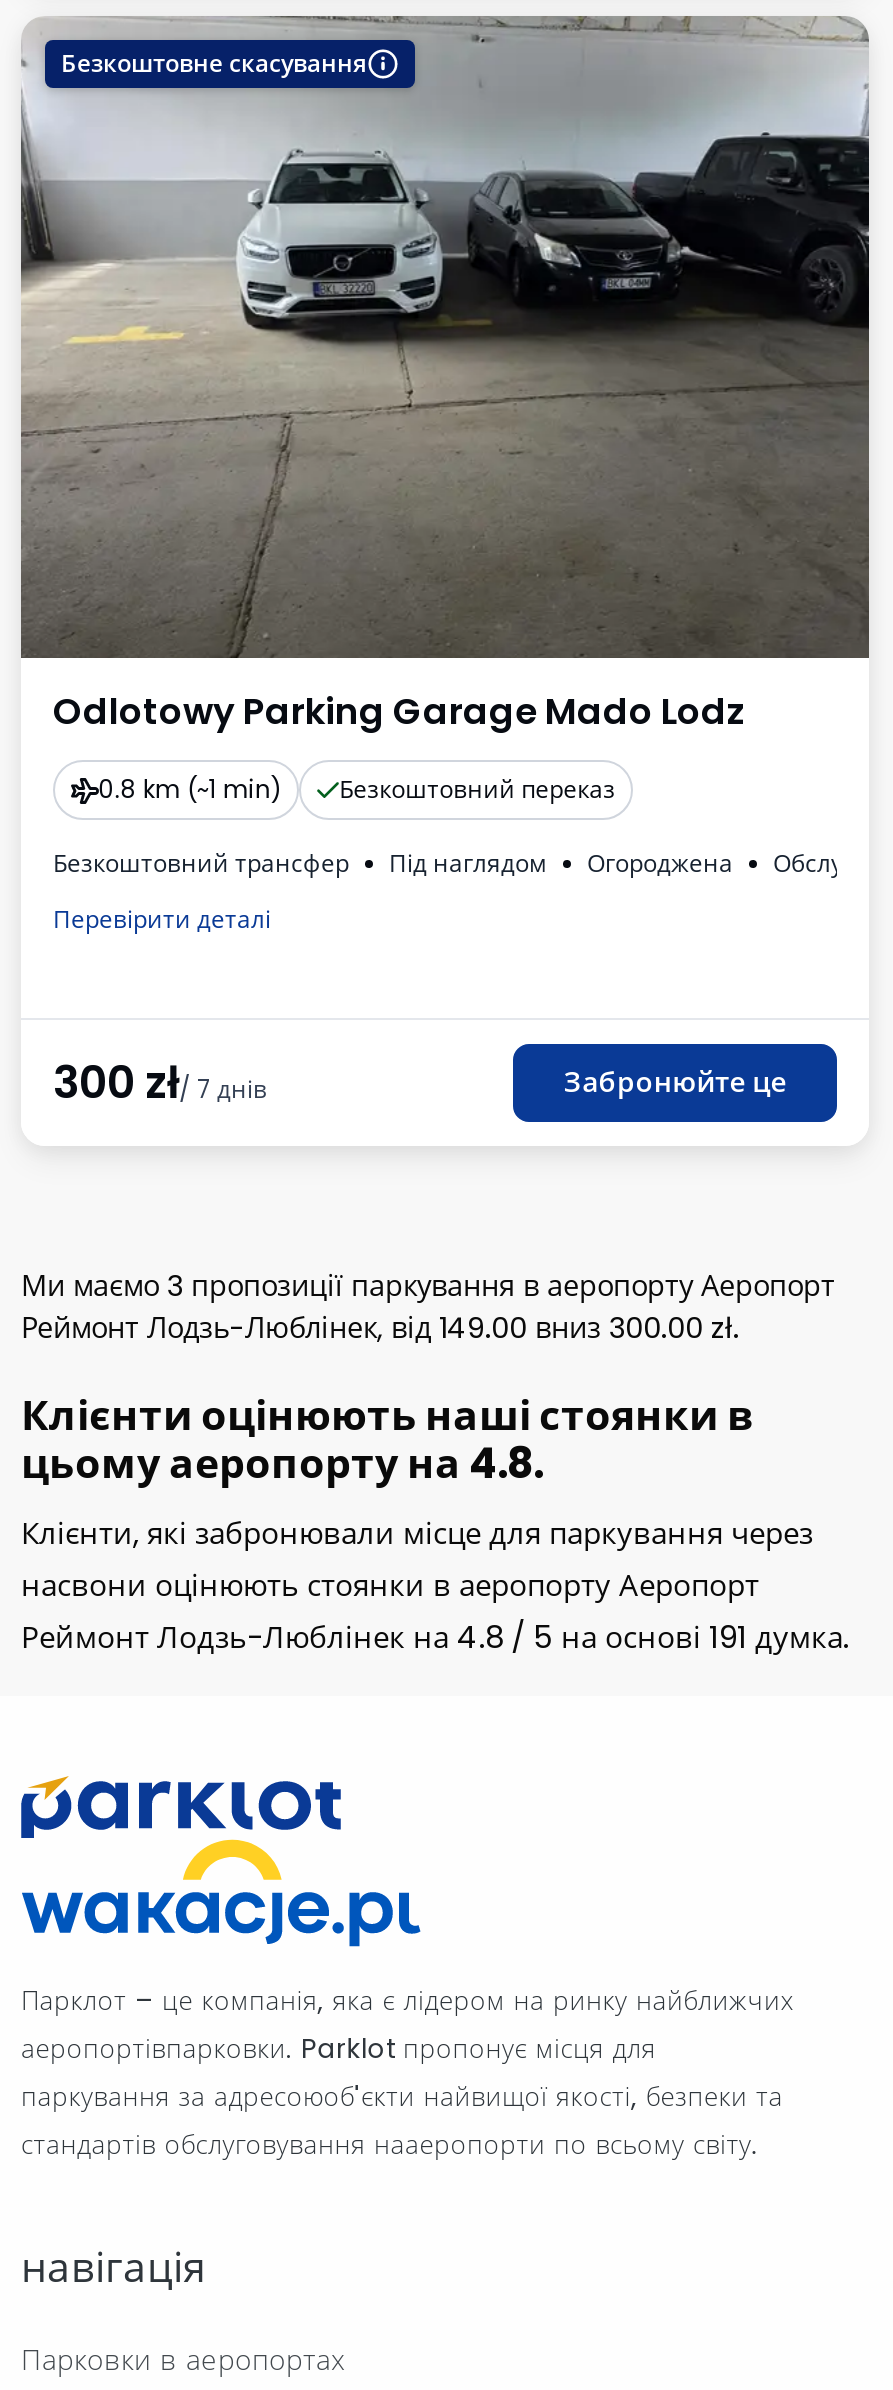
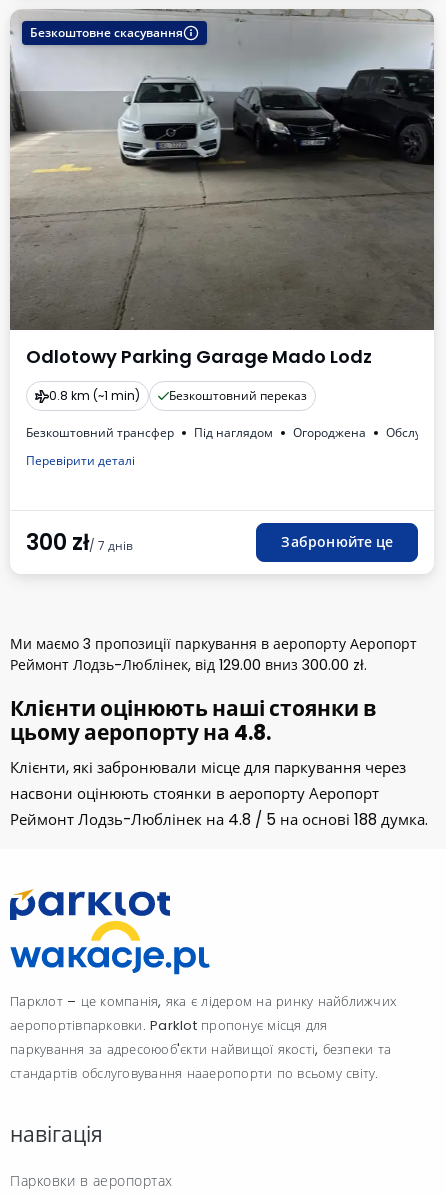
[21,1309,739,1349] Реймонт Лодзь-Люблінек, від 149.00 вниз 300.00 zł. -> [10,655,367,675] Реймонт Лодзь-Люблінек, від 129.00 вниз 300.00 zł.
[21,1617,849,1659] Реймонт Лодзь-Люблінек на 4.8 / 5 на основі 191 думка. -> [10,809,428,830] Реймонт Лодзь-Люблінек на 4.8 / 5 на основі 188 думка.

